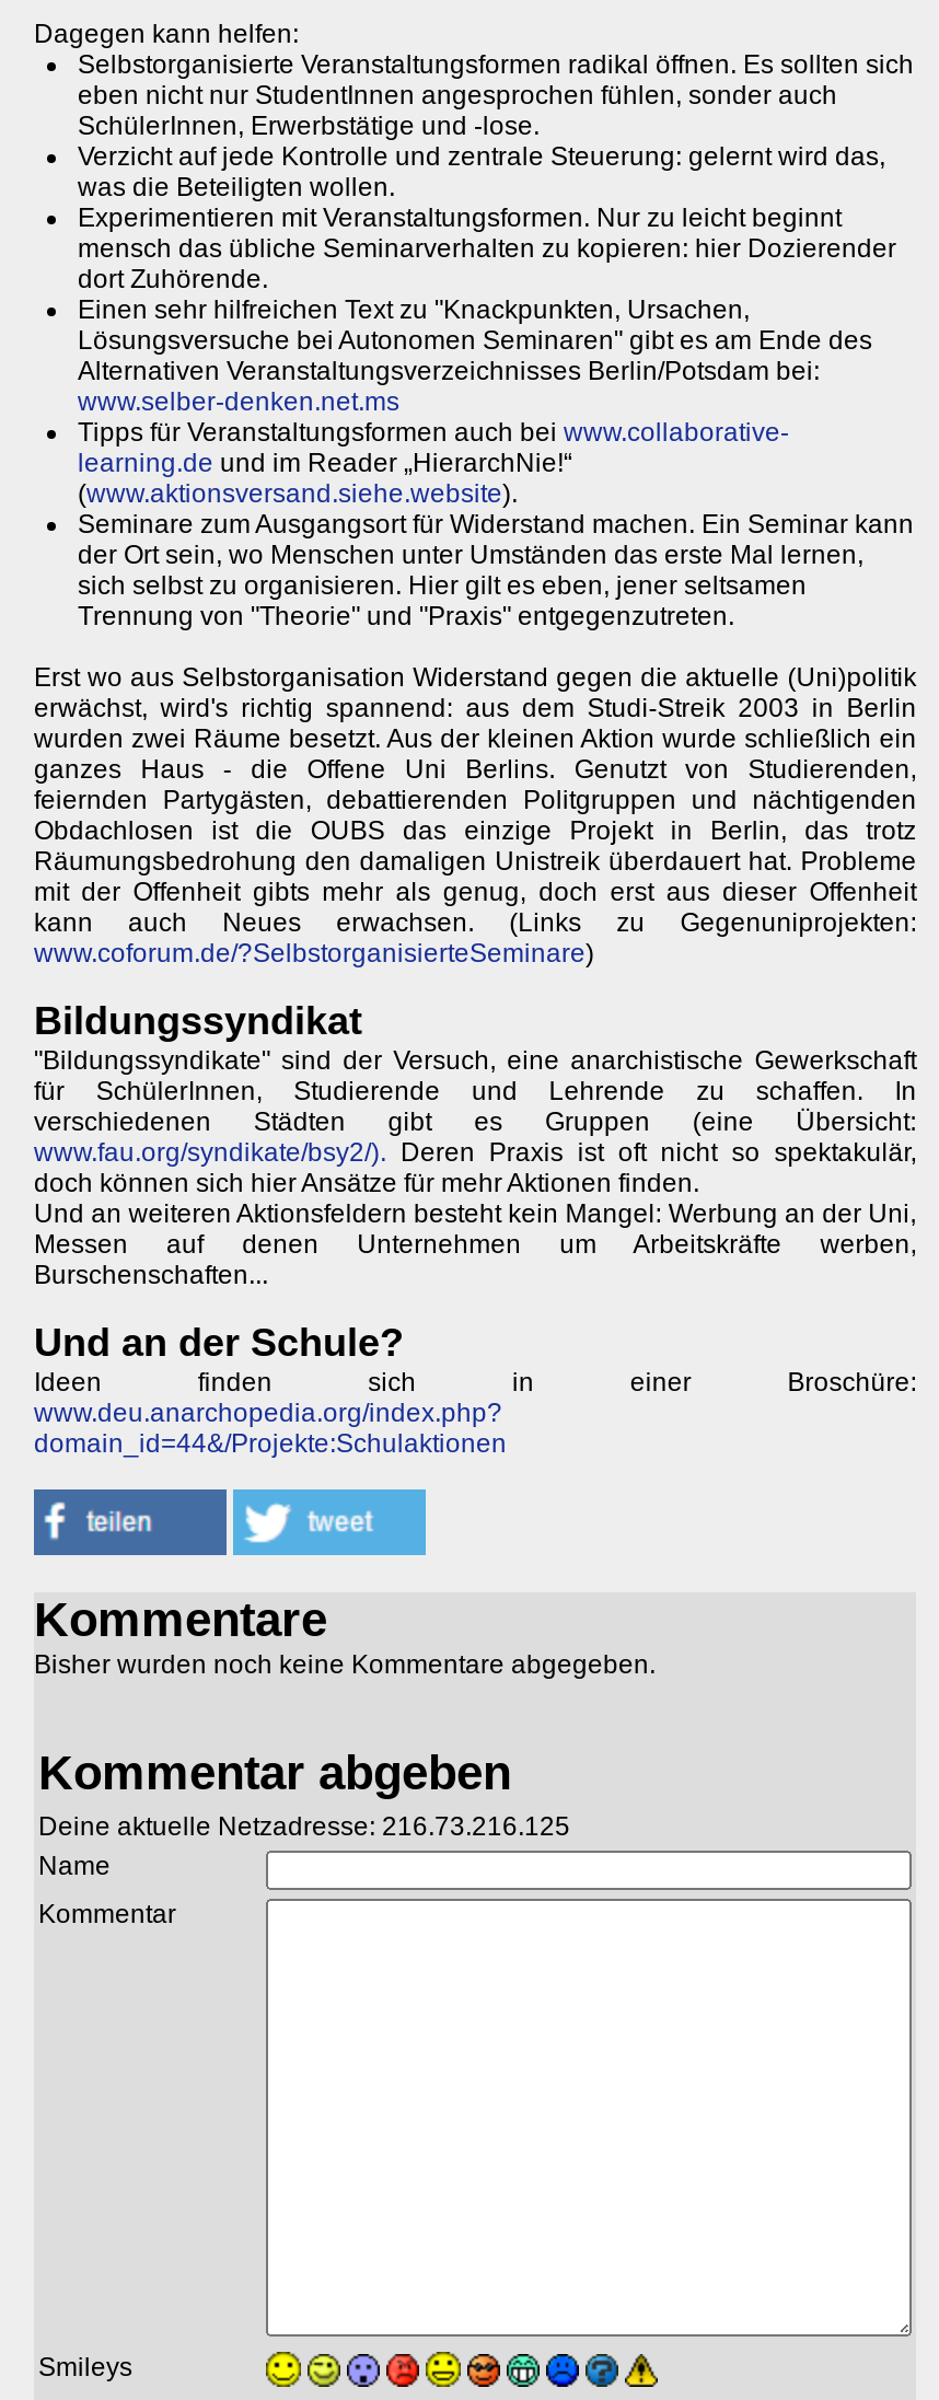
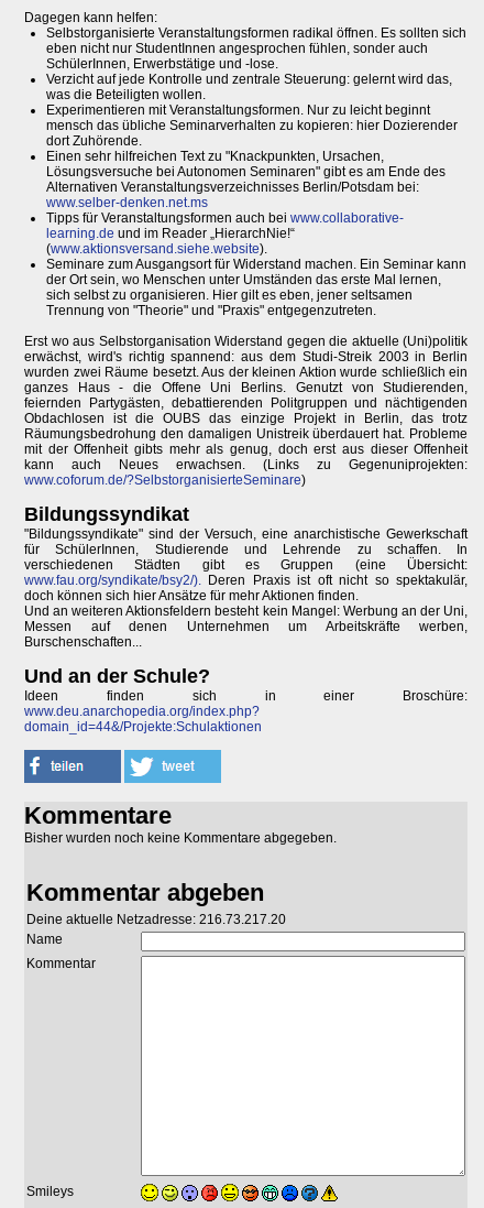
[38,1812,570,1843] Deine aktuelle Netzadresse: 216.73.216.125 -> [26,912,286,928] Deine aktuelle Netzadresse: 216.73.217.20

